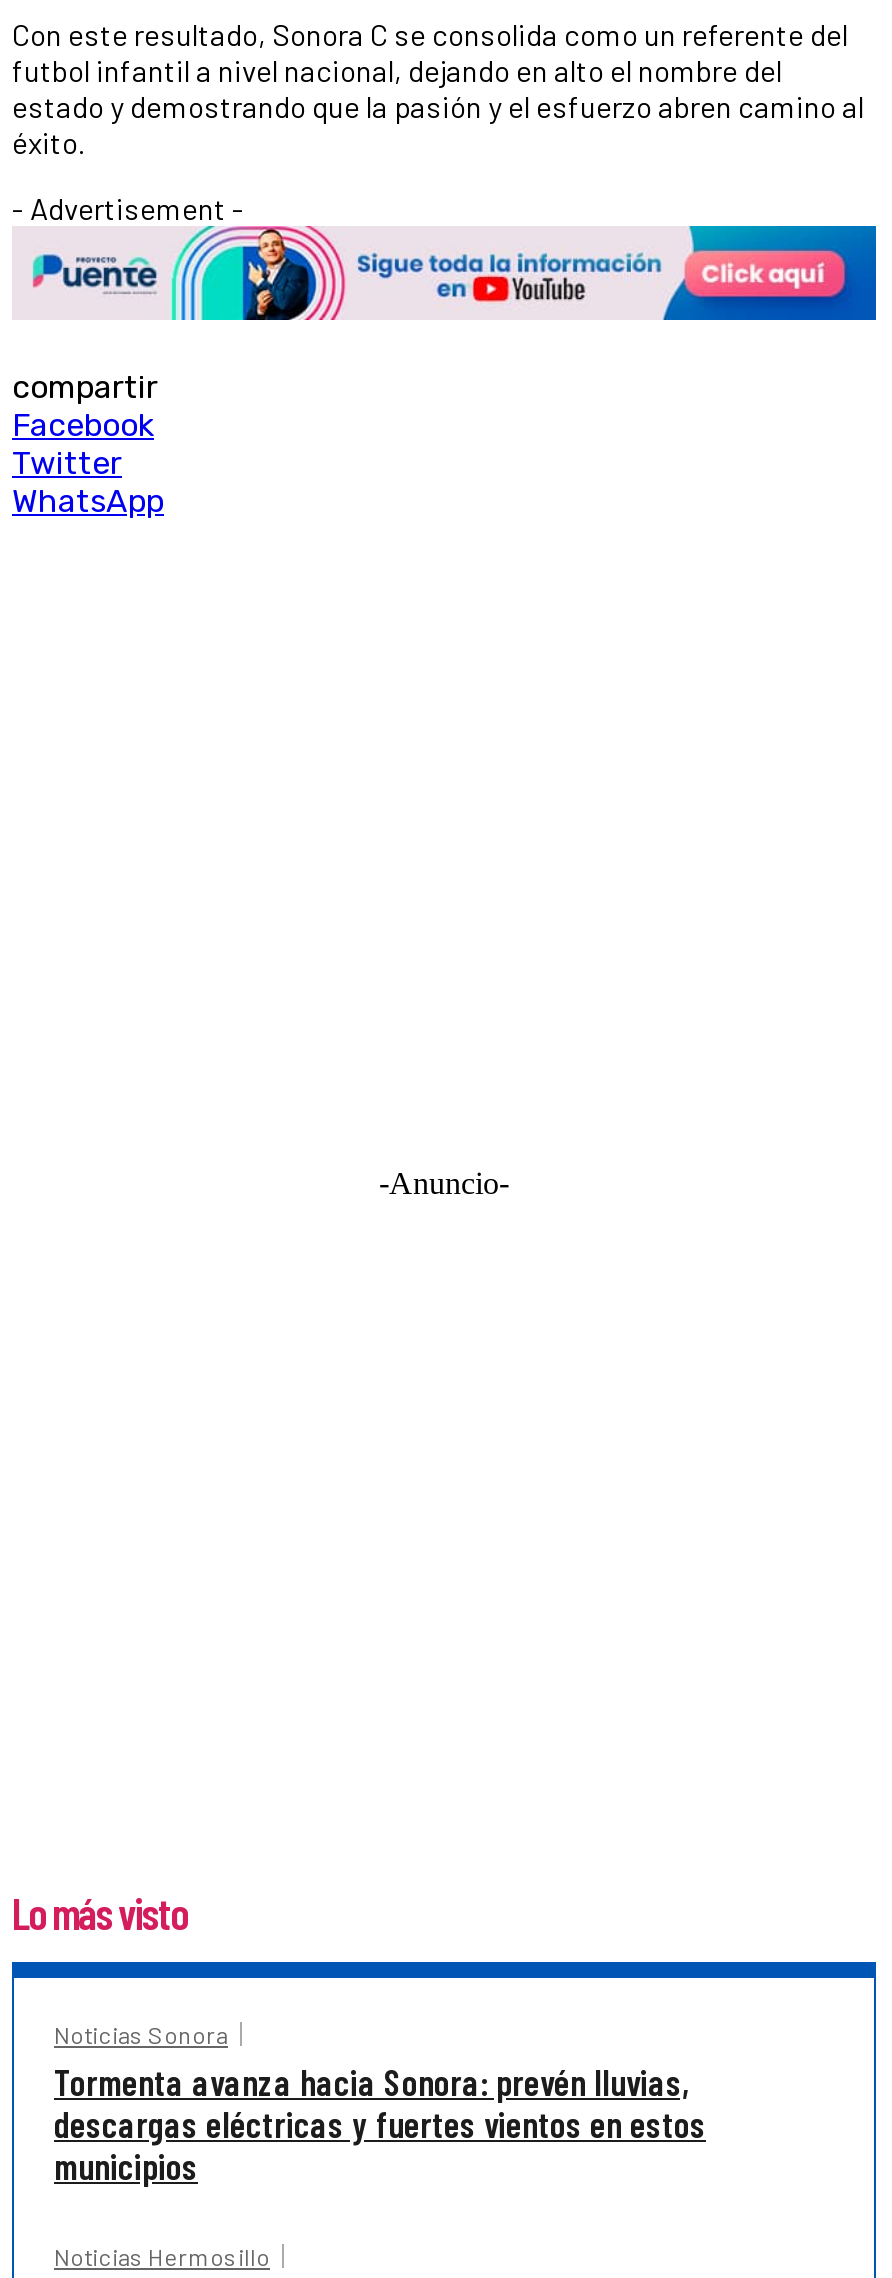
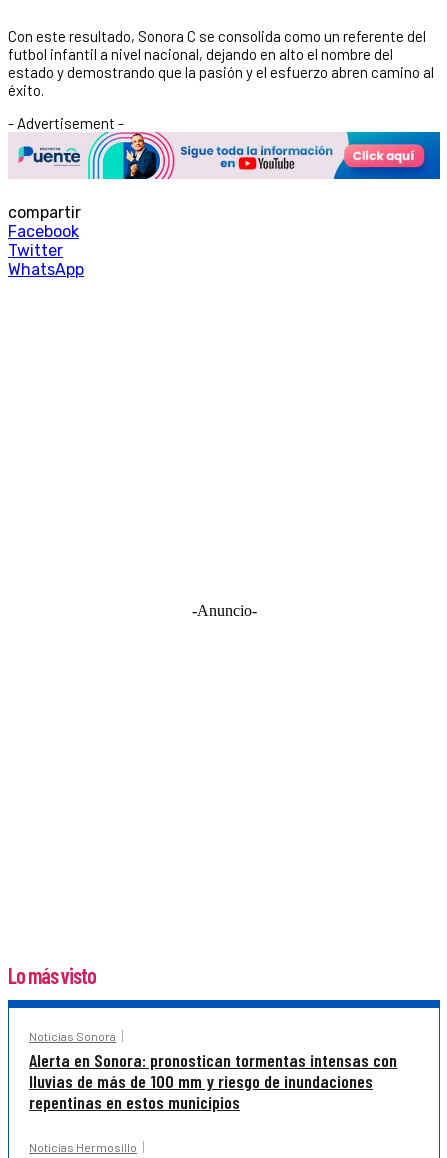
[54,2060,706,2188] Tormenta avanza hacia Sonora: prevén lluvias, | descargas eléctricas y fuertes vientos en estos | municipios -> [29,1049,397,1113] Alerta en Sonora: pronostican tormentas intensas con | lluvias de más de 100 mm y riesgo de inundaciones | repentinas en estos municipios

